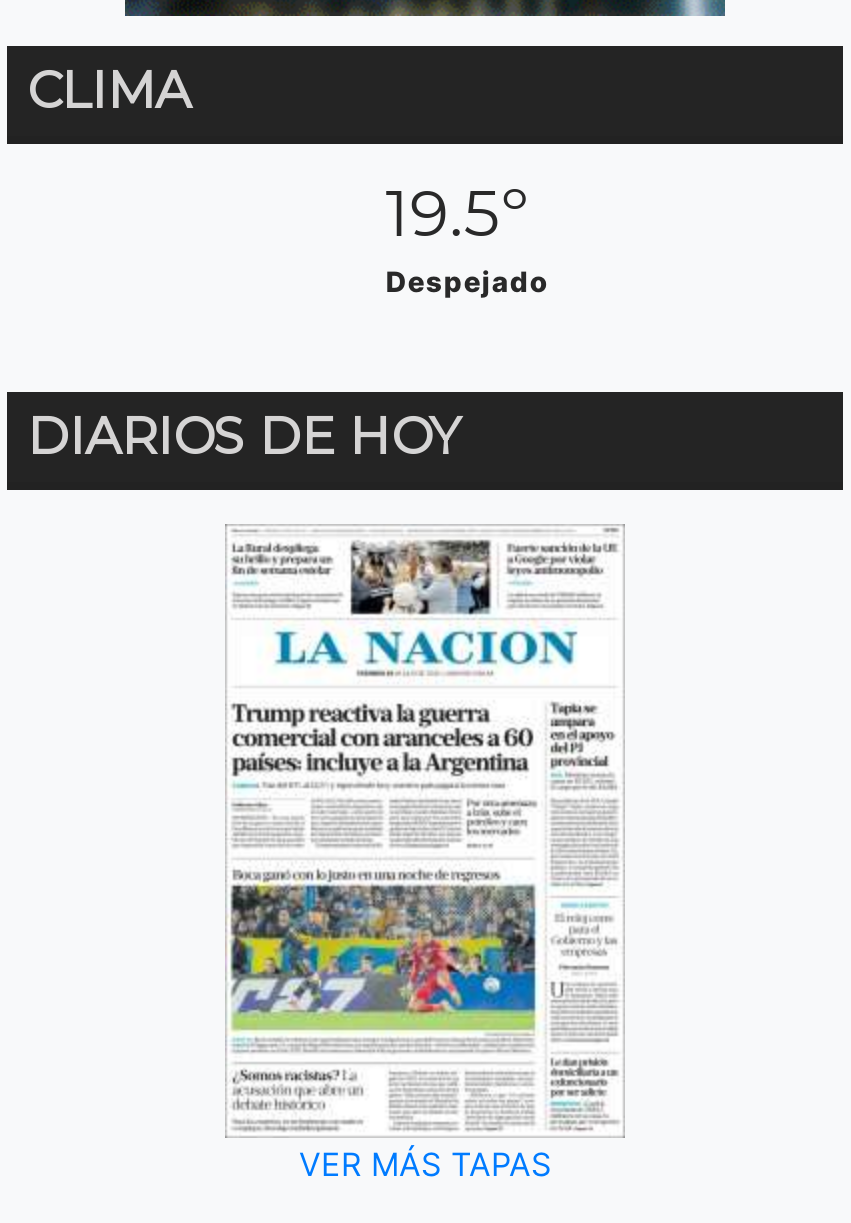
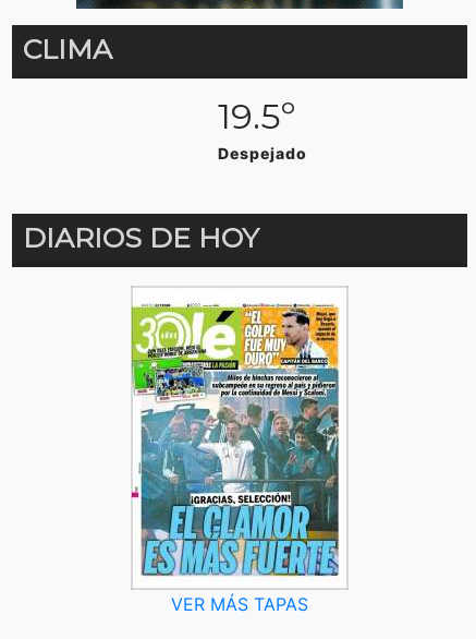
[227,528,619,1132] [image] -> [131,294,343,586] [image]

